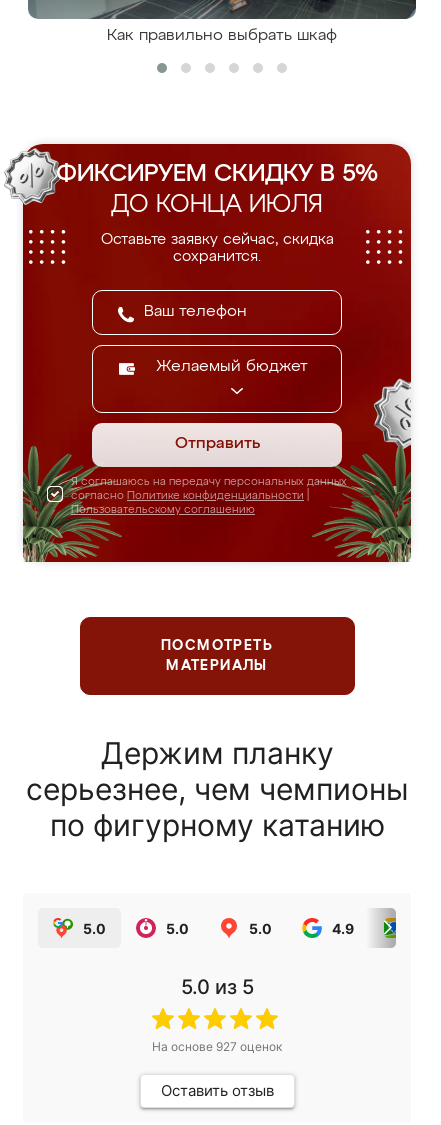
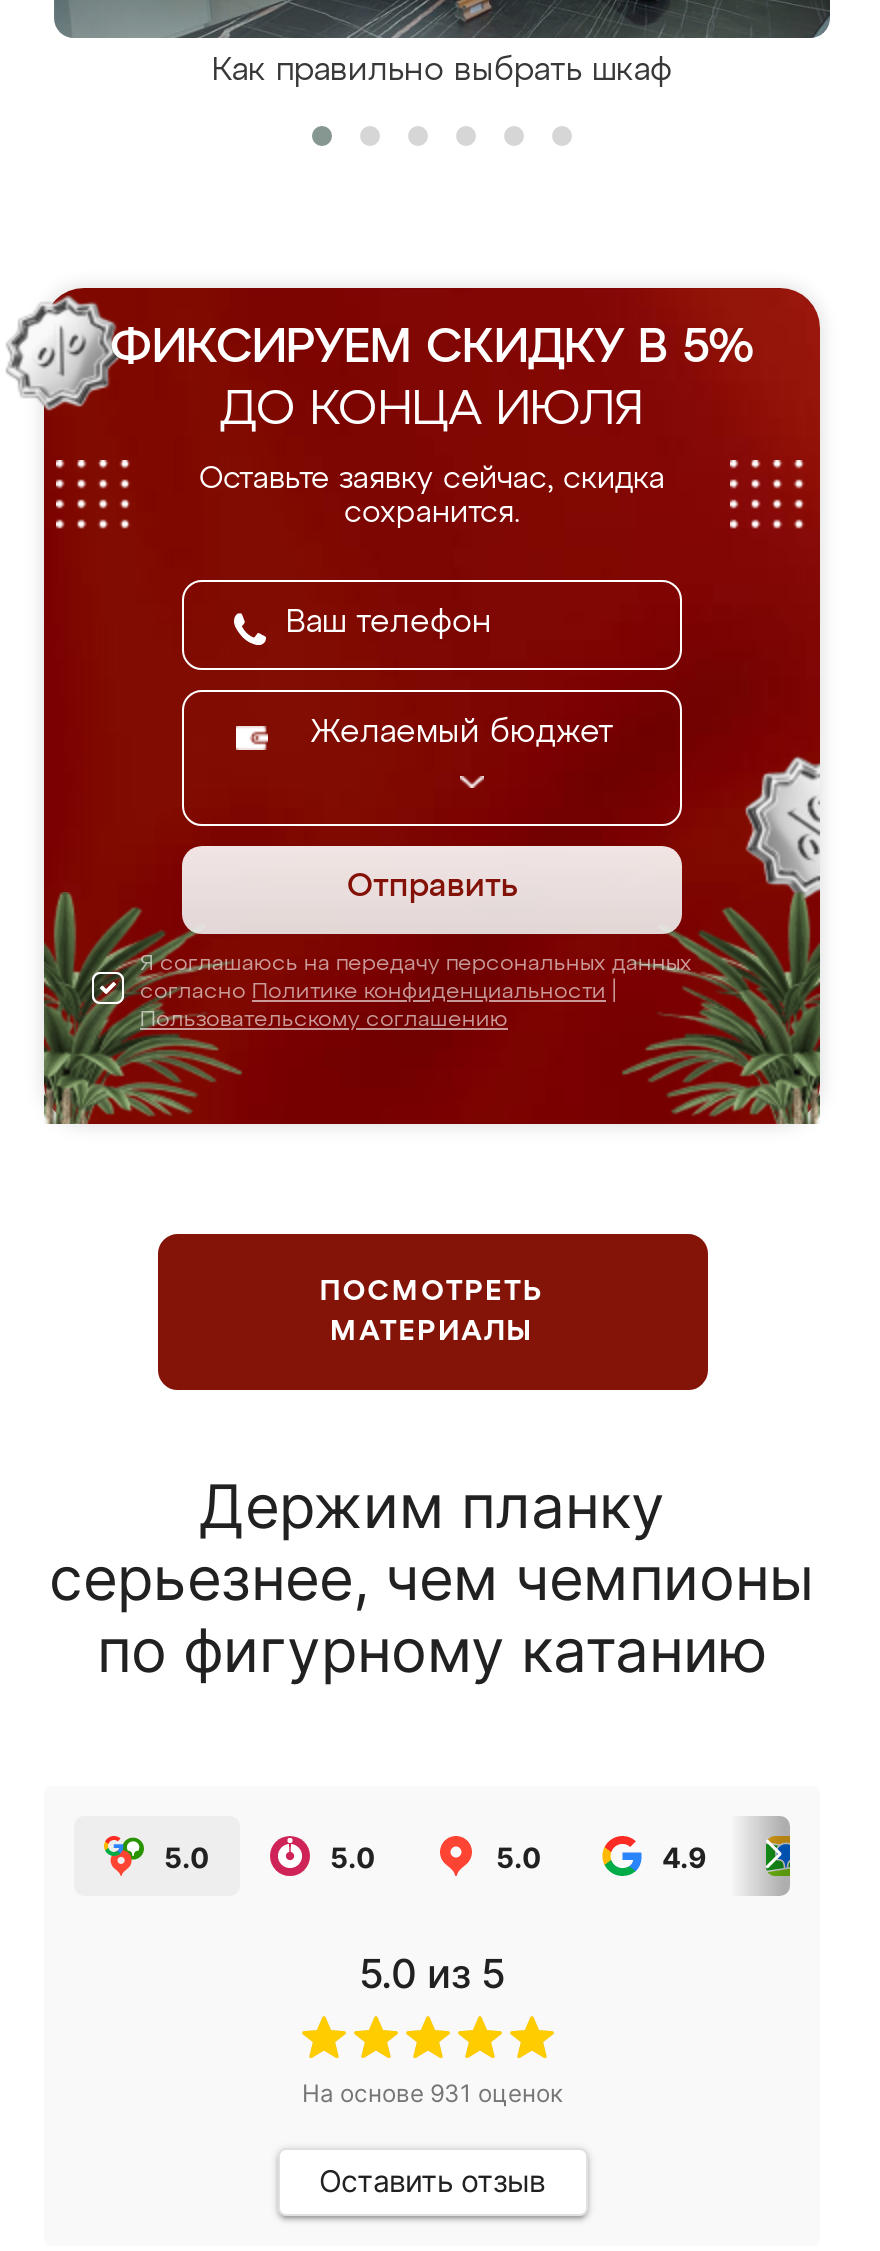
[152,1039,282,1054] На основе 927 оценок -> [302,2078,562,2108] На основе 931 оценок

